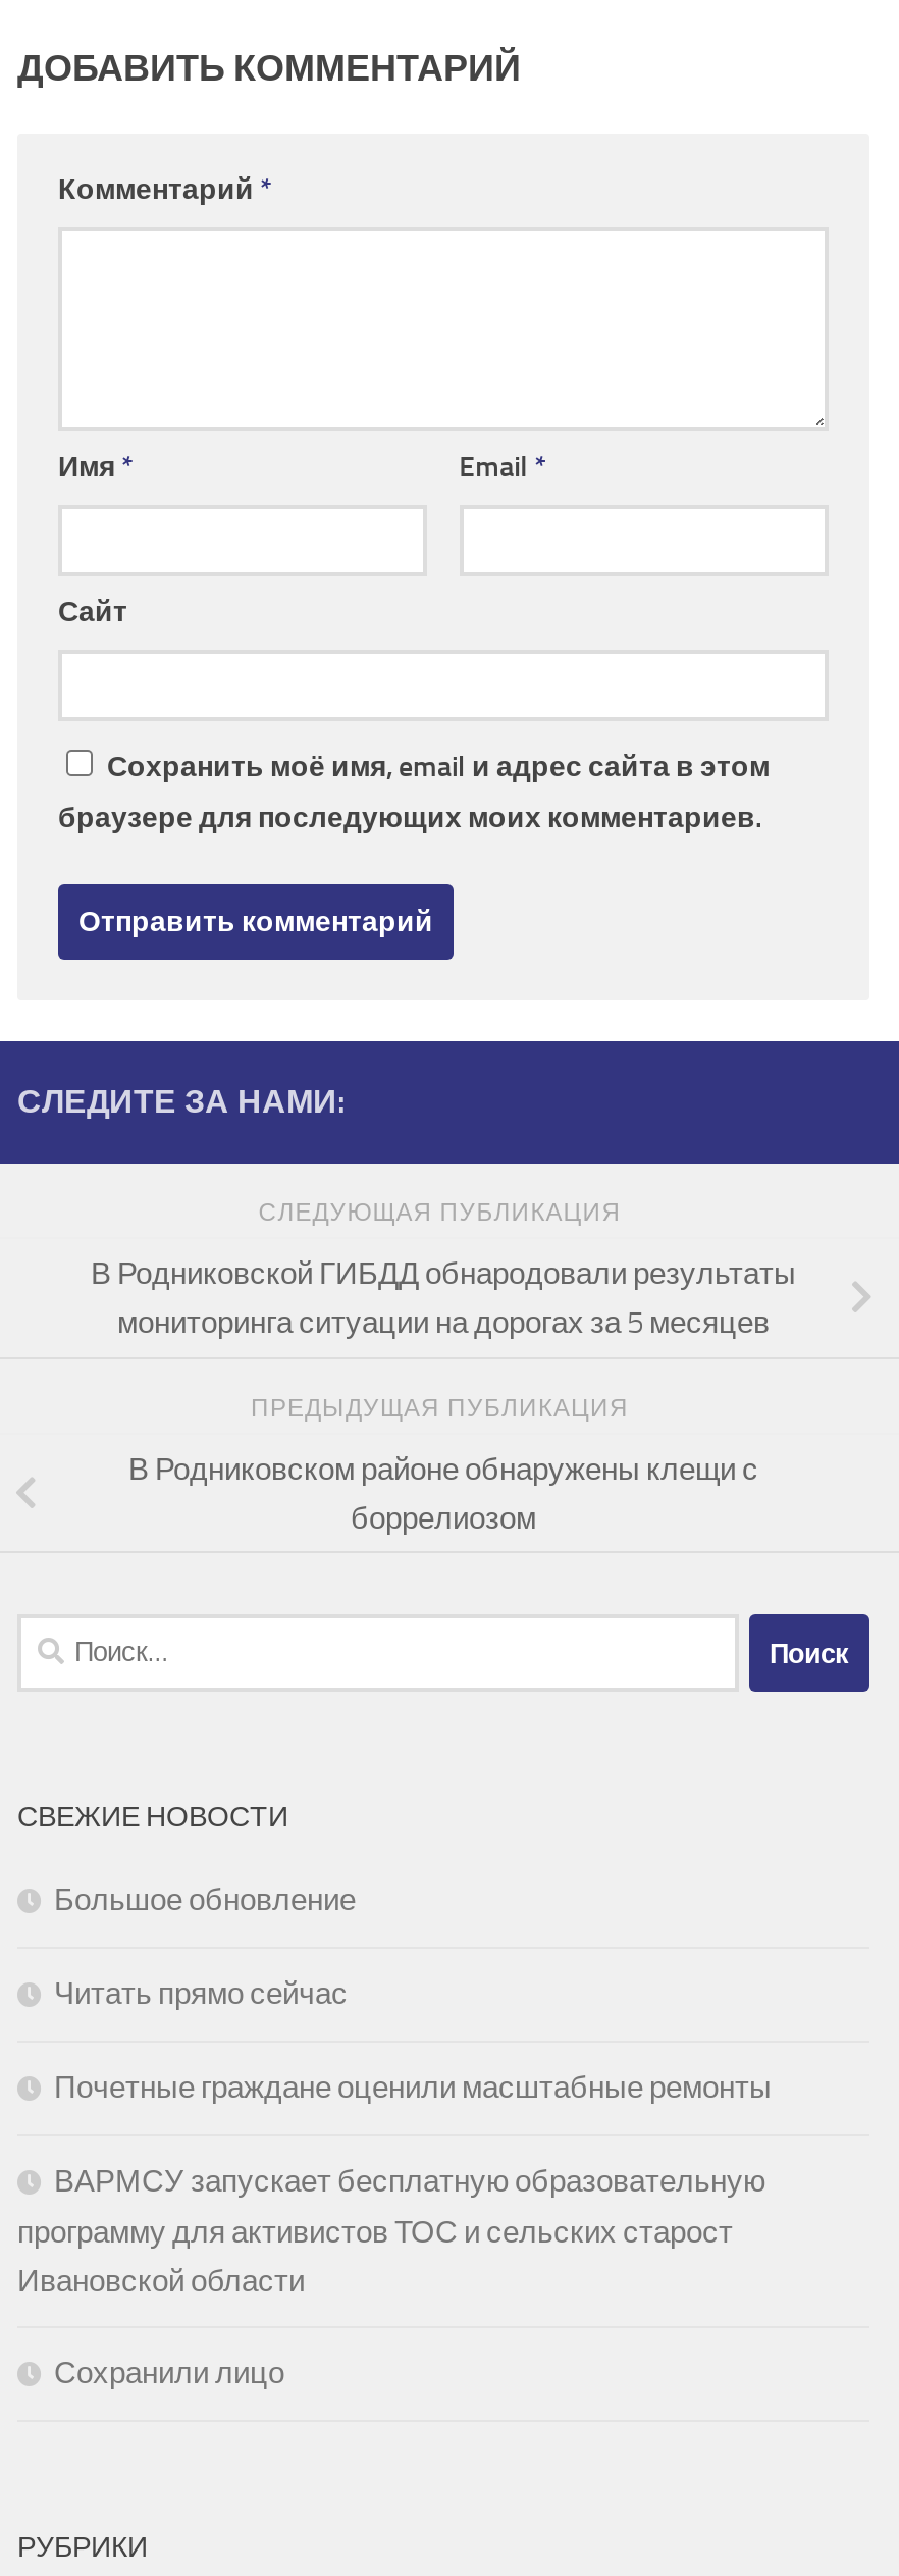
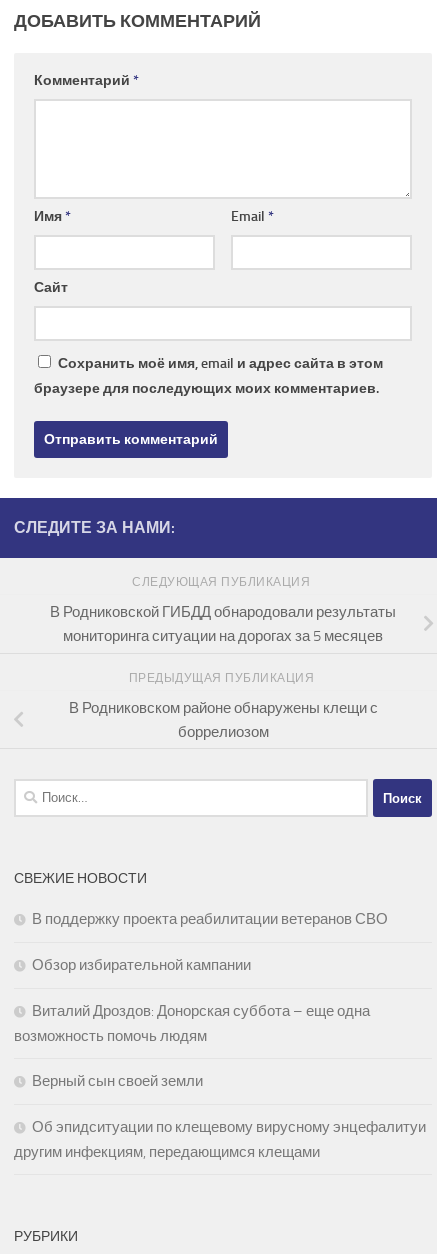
[54,1882,356,1919] Большое обновление -> [32,910,388,928] В поддержку проекта реабилитации ветеранов СВО
[54,1976,348,2013] Читать прямо сейчас -> [32,956,251,974] Обзор избирательной кампании
[54,2070,772,2107] Почетные граждане оценили масштабные ремонты -> [14,1002,370,1045] Виталий Дроздов: Донорская суббота – еще одна | возможность помочь людям
[17,2164,765,2300] ВАРМСУ запускает бесплатную образовательную | программу для активистов ТОС и сельских старост | Ивановской области -> [32,1072,203,1090] Верный сын своей земли
[54,2356,284,2392] Сохранили лицо -> [14,1118,426,1161] Об эпидситуации по клещевому вирусному энцефалитуи | другим инфекциям, передающимся клещами

